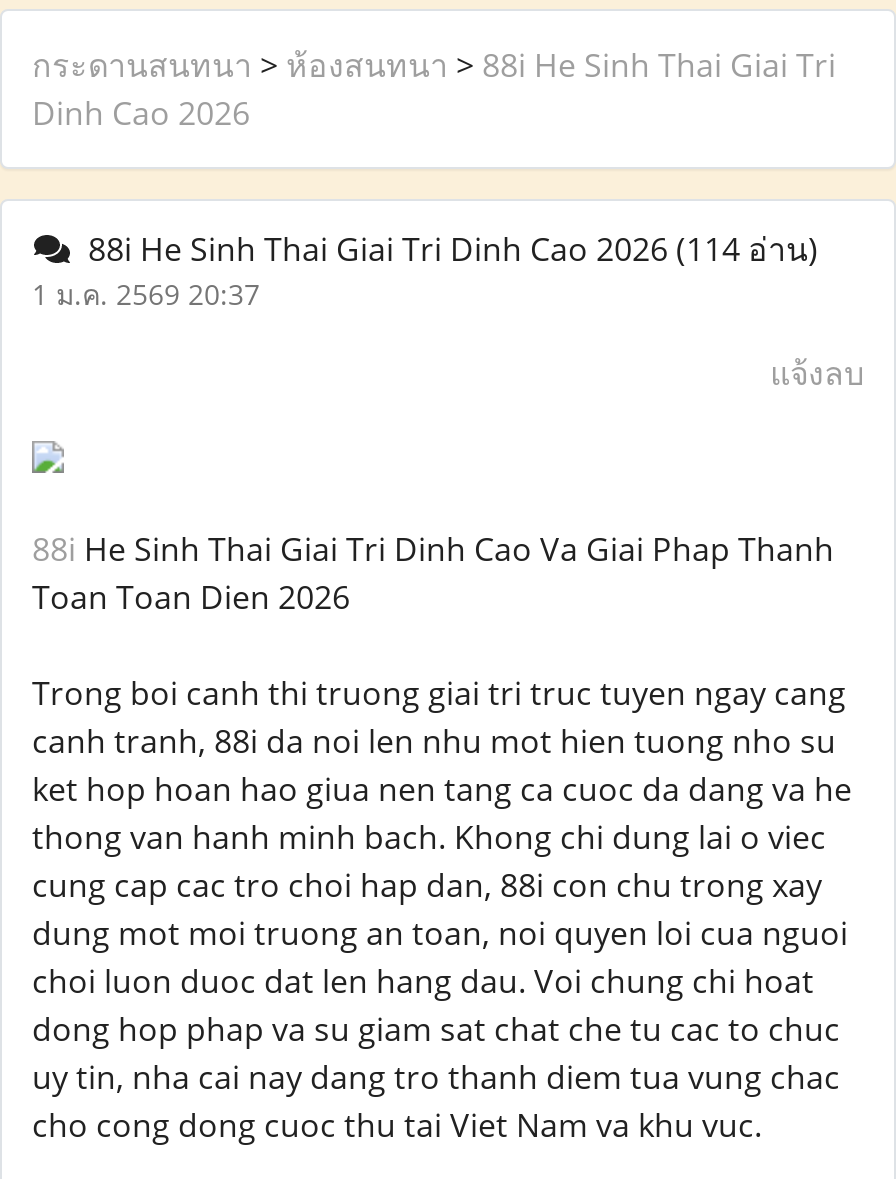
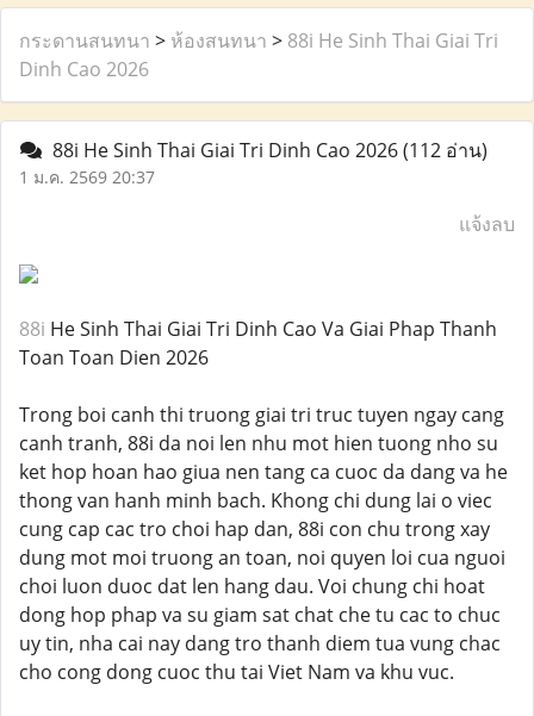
[72,227,818,271] 88i He Sinh Thai Giai Tri Dinh Cao 2026 (114 อ่าน) -> [43,137,488,163] 88i He Sinh Thai Giai Tri Dinh Cao 2026 (112 อ่าน)

